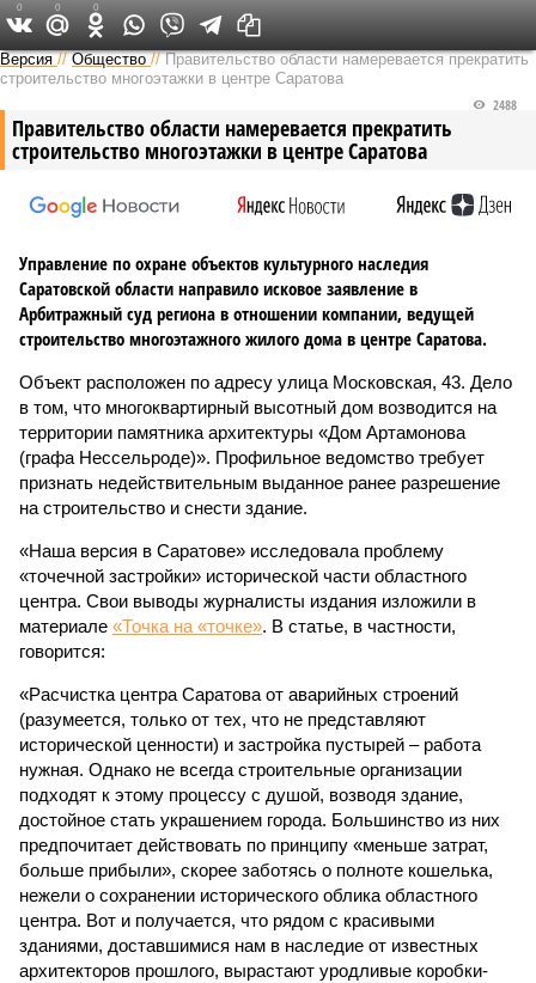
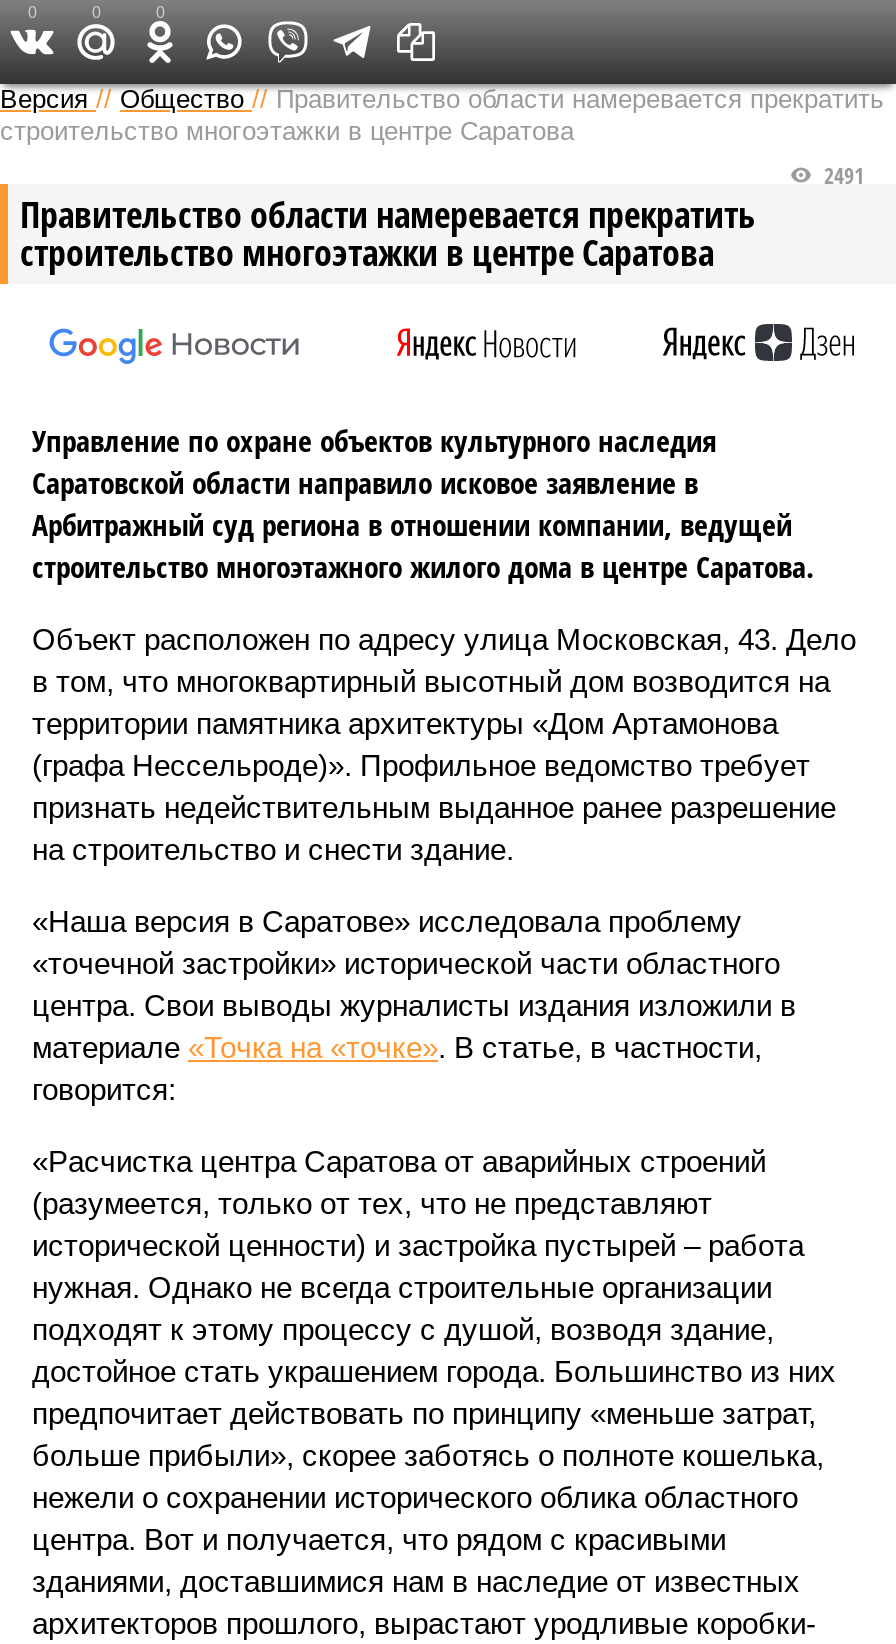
[489,96,517,114] 2488 -> [818,160,864,190] 2491

